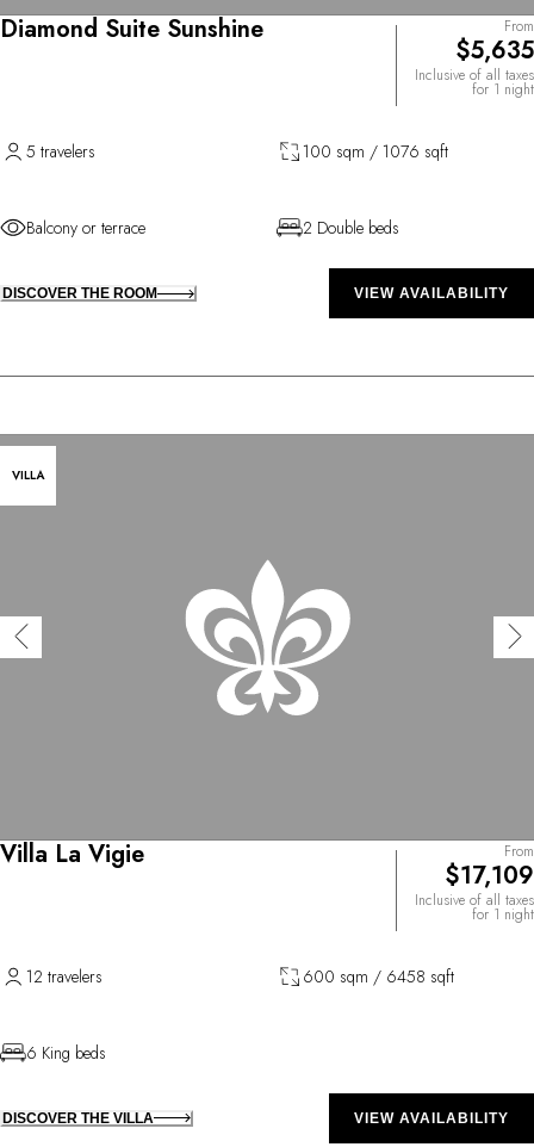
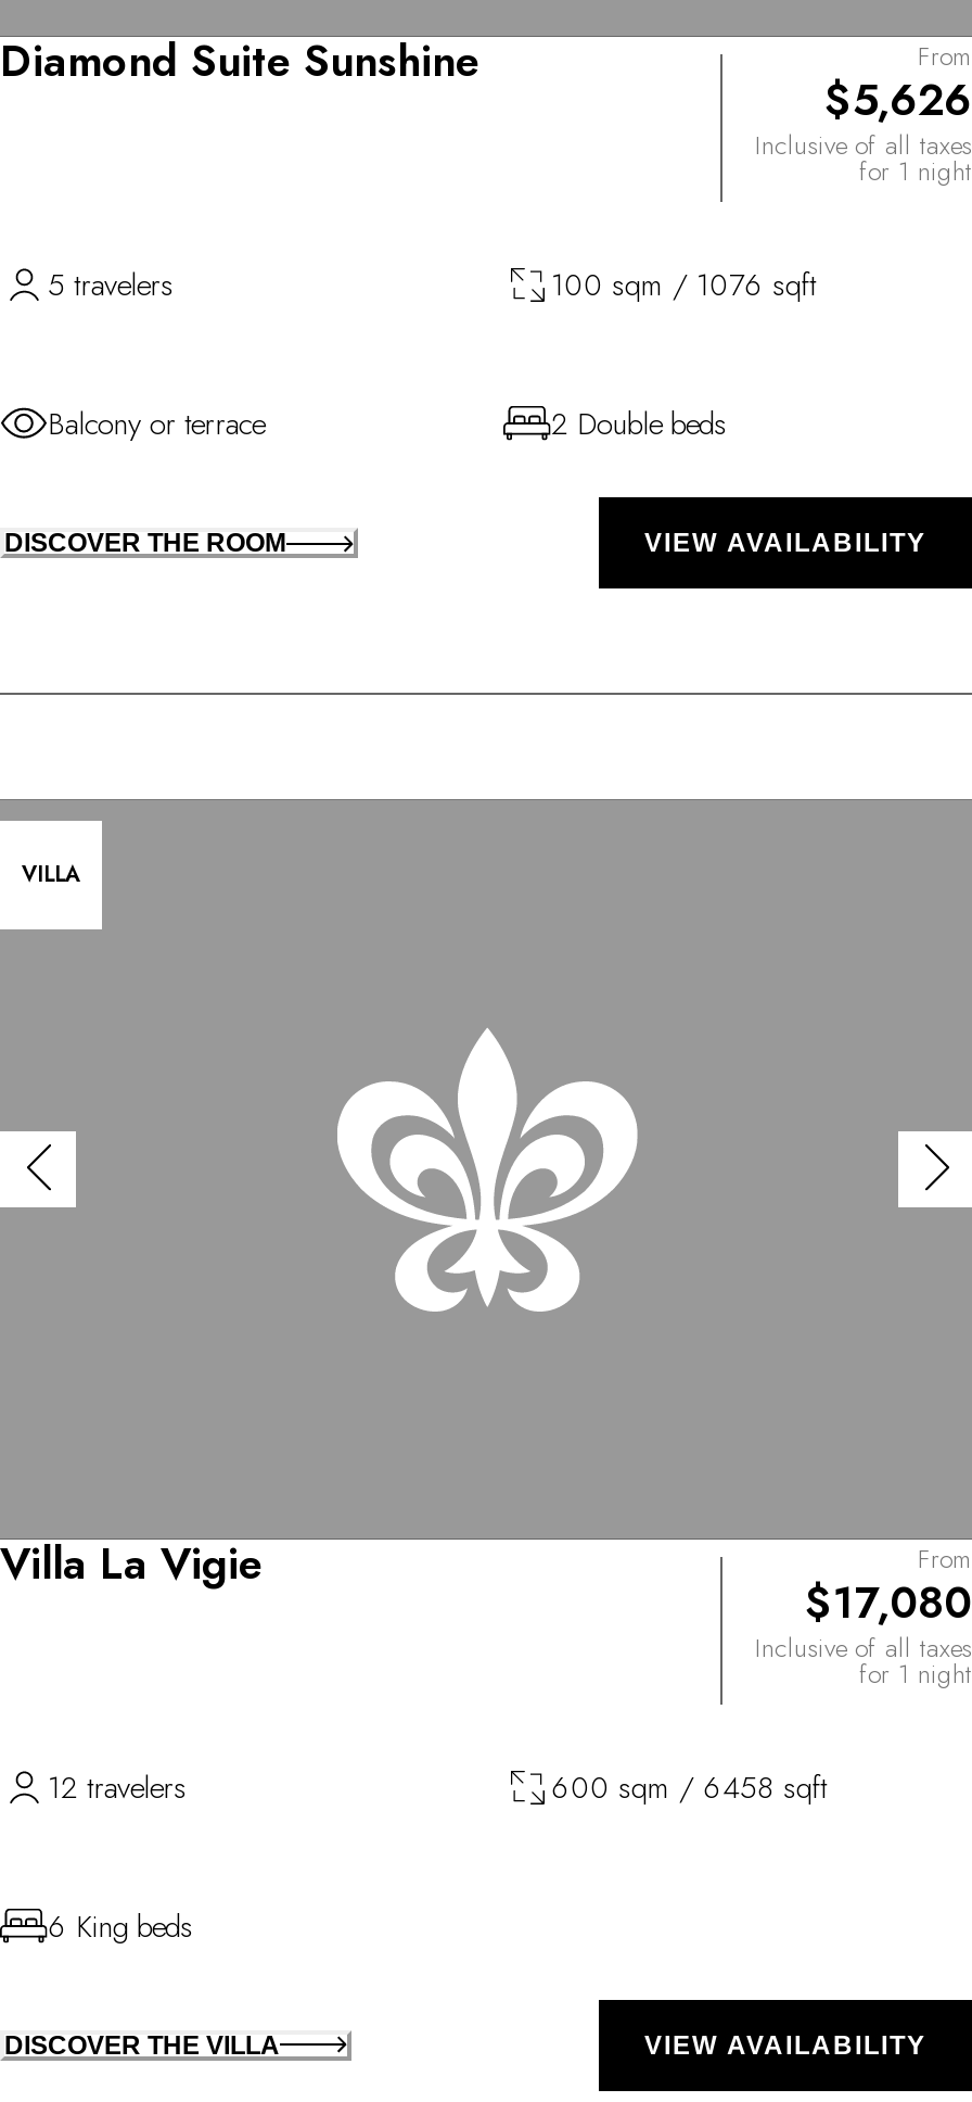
[455,34,534,68] $5,635 -> [824,70,972,133] $5,626
[445,858,534,893] $17,109 -> [805,1572,972,1635] $17,080

